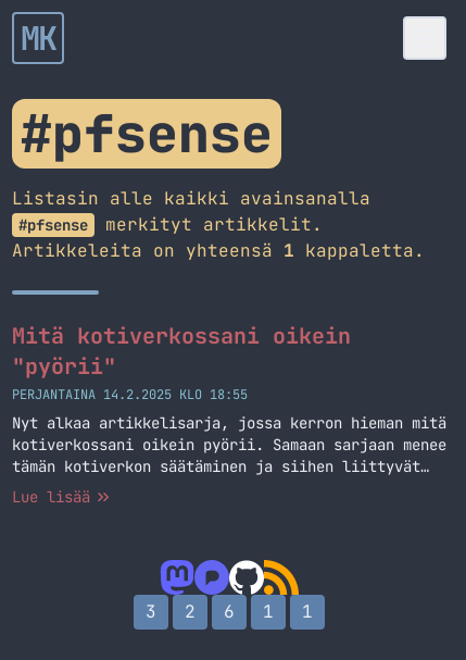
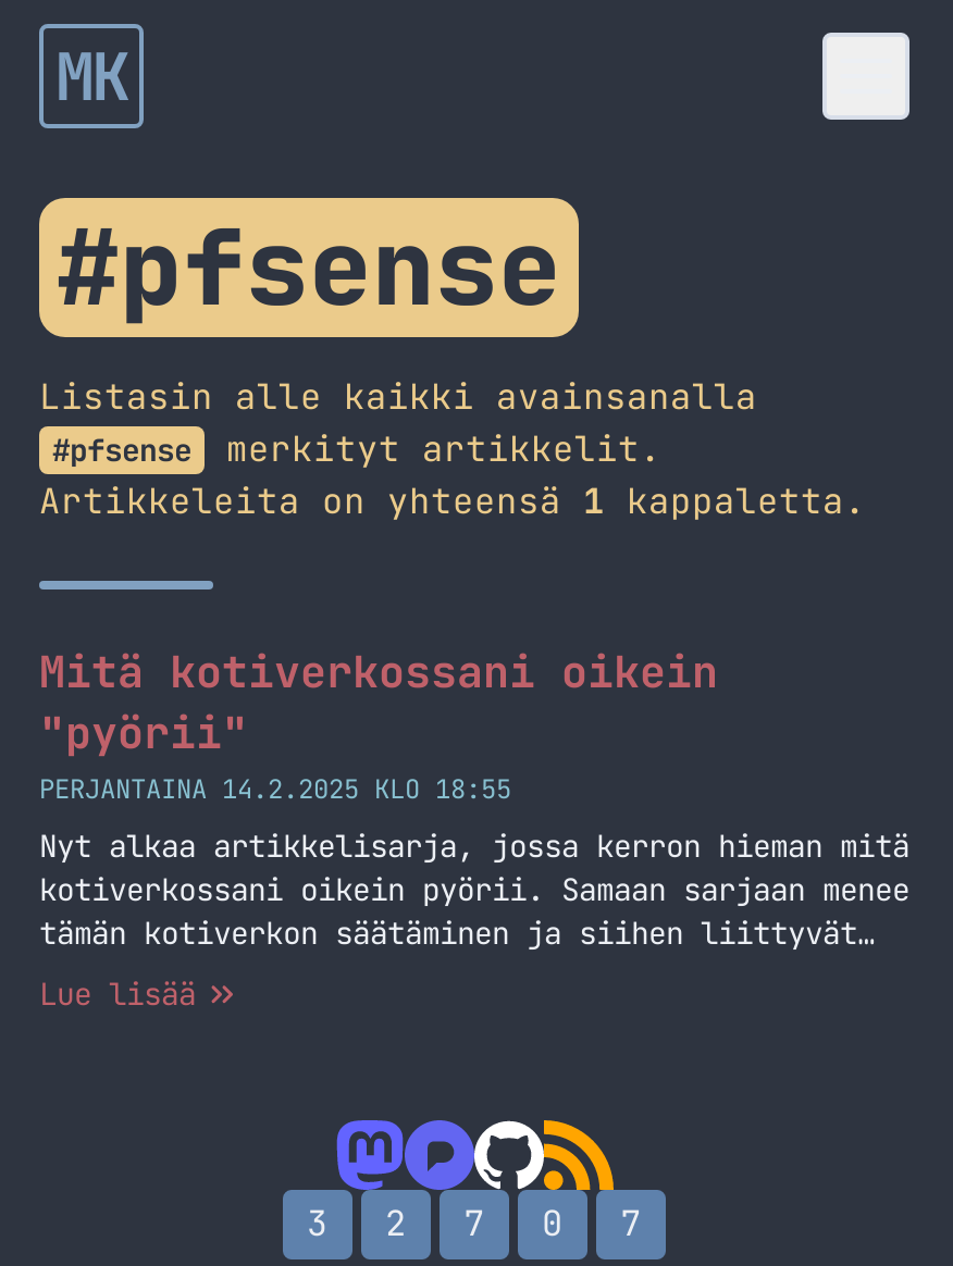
[224,600,235,623] 6 -> [463,1201,485,1246] 7
[263,600,274,623] 1 -> [542,1201,564,1246] 0
[302,600,313,623] 1 -> [620,1201,642,1246] 7

